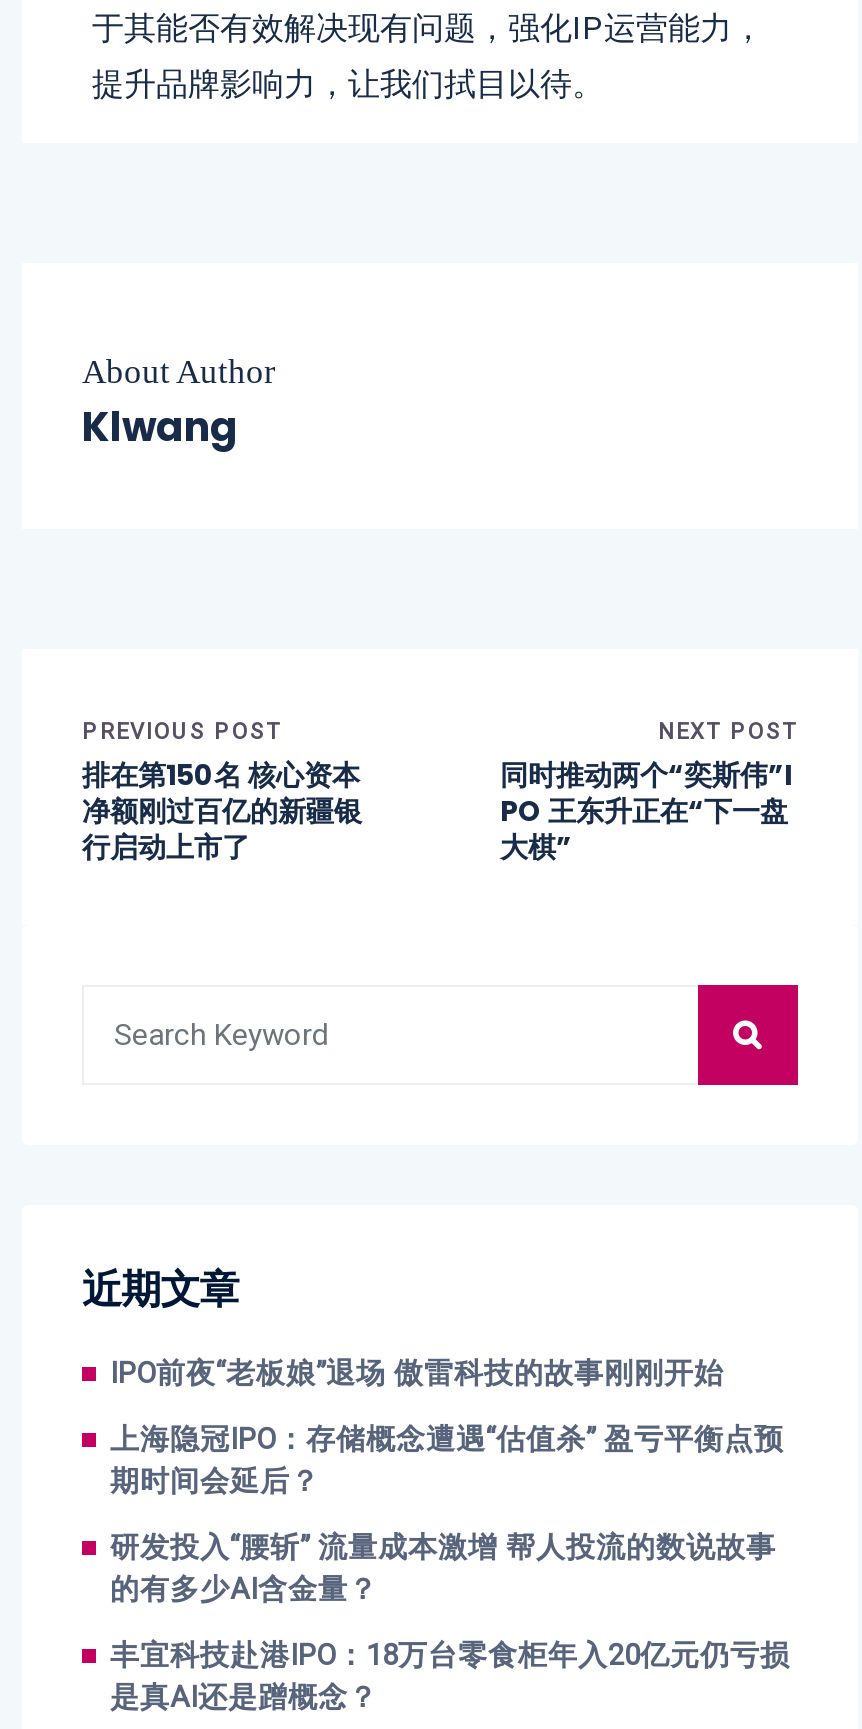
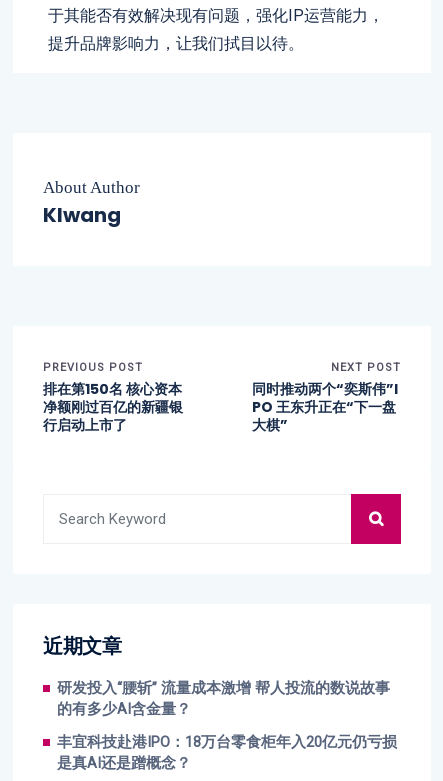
[110,1357,784,1499] IPO前夜“老板娘”退场 傲雷科技的故事刚刚开始 | 上海隐冠IPO：存储概念遭遇“估值杀” 盈亏平衡点预 | 期时间会延后？ -> none

